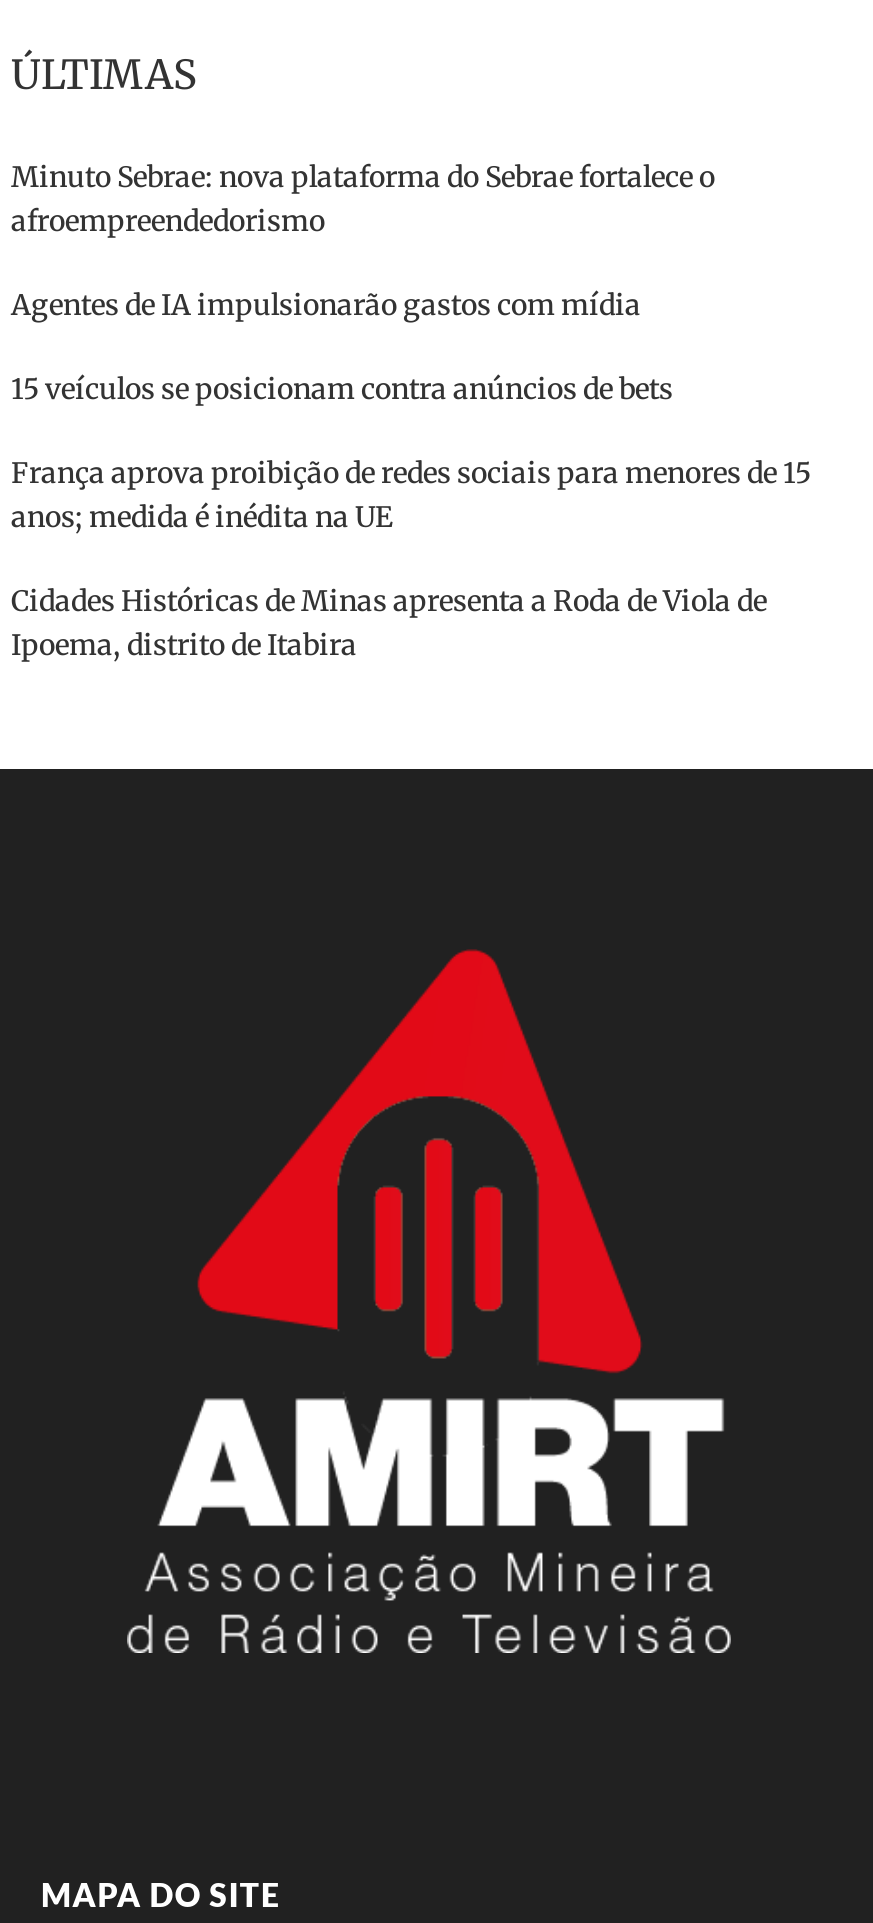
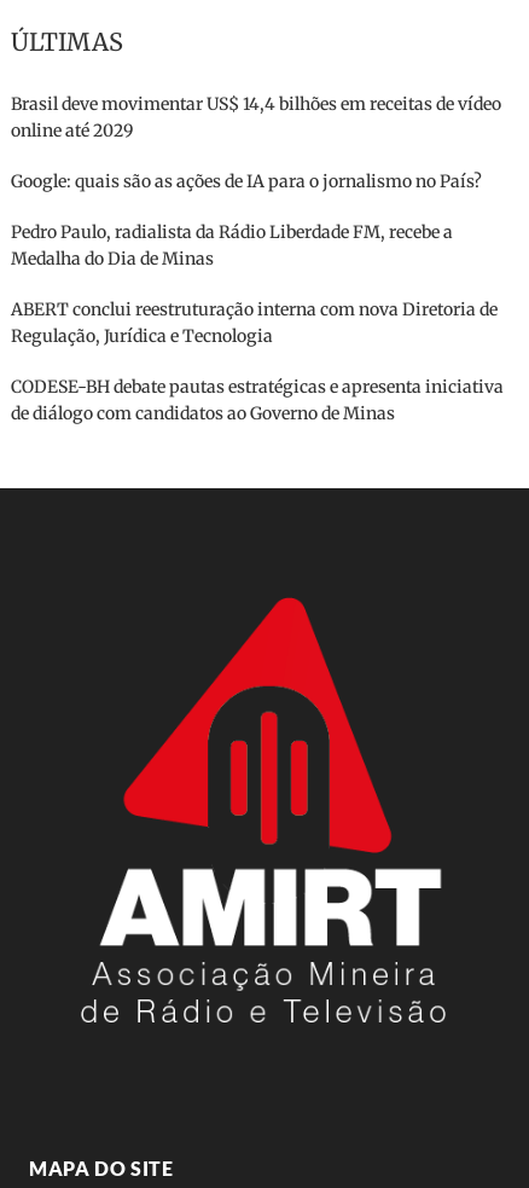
[11,160,715,240] Minuto Sebrae: nova plataforma do Sebrae fortalece o | afroempreendedorismo -> [11,94,501,142] Brasil deve movimentar US$ 14,4 bilhões em receitas de vídeo | online até 2029
[11,288,641,324] Agentes de IA impulsionarão gastos com mídia -> [11,171,482,193] Google: quais são as ações de IA para o jornalismo no País?
[11,372,673,408] 15 veículos se posicionam contra anúncios de bets -> [11,222,453,270] Pedro Paulo, radialista da Rádio Liberdade FM, recebe a | Medalha do Dia de Minas
[11,456,811,536] França aprova proibição de redes sociais para menores de 15 | anos; medida é inédita na UE -> [11,299,498,347] ABERT conclui reestruturação interna com nova Diretoria de | Regulação, Jurídica e Tecnologia
[11,584,767,664] Cidades Históricas de Minas apresenta a Roda de Viola de | Ipoema, distrito de Itabira -> [11,376,504,425] CODESE-BH debate pautas estratégicas e apresenta iniciativa | de diálogo com candidatos ao Governo de Minas

